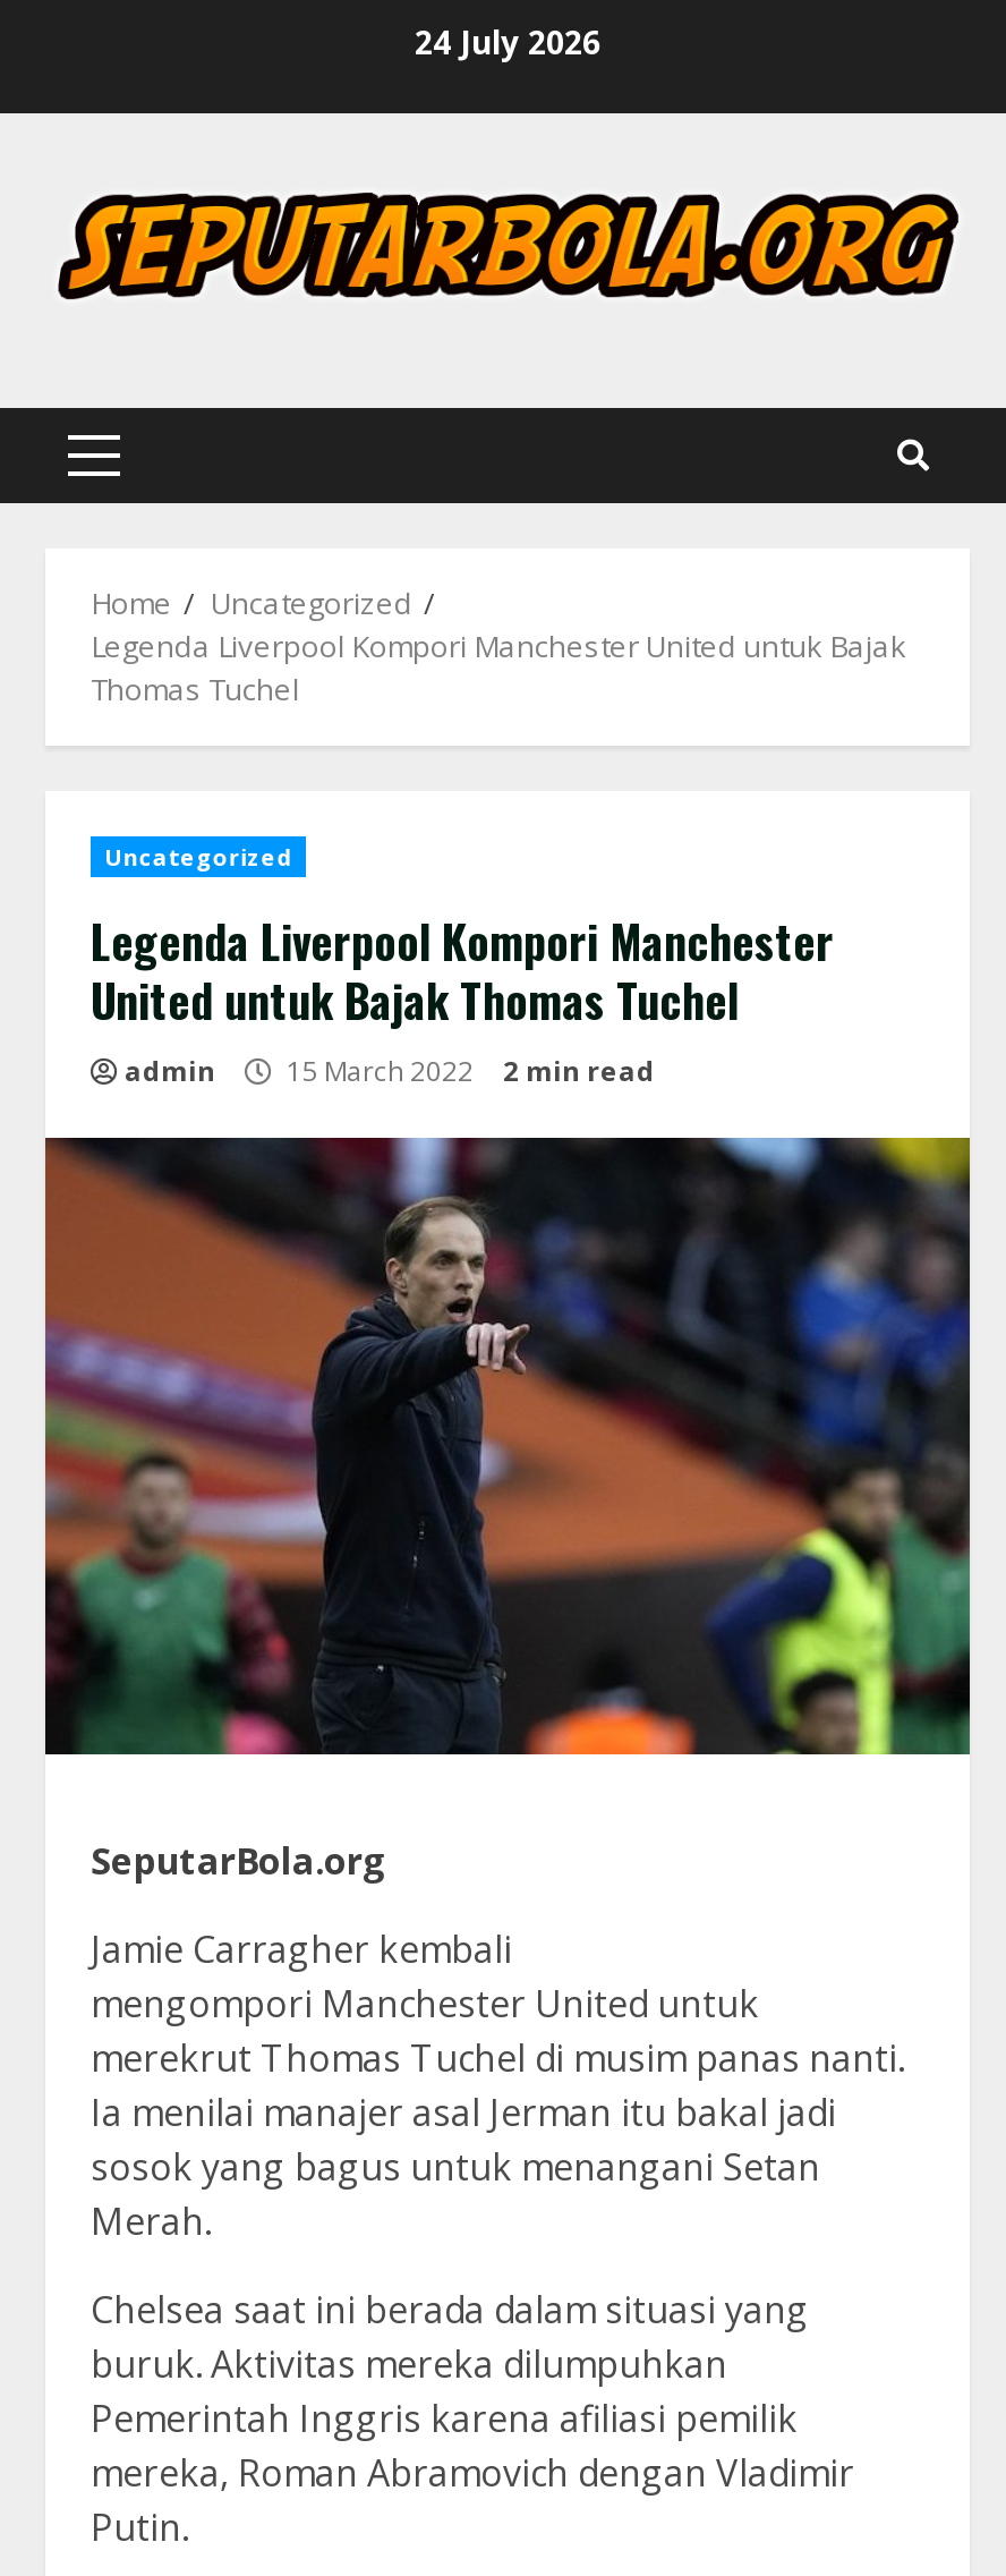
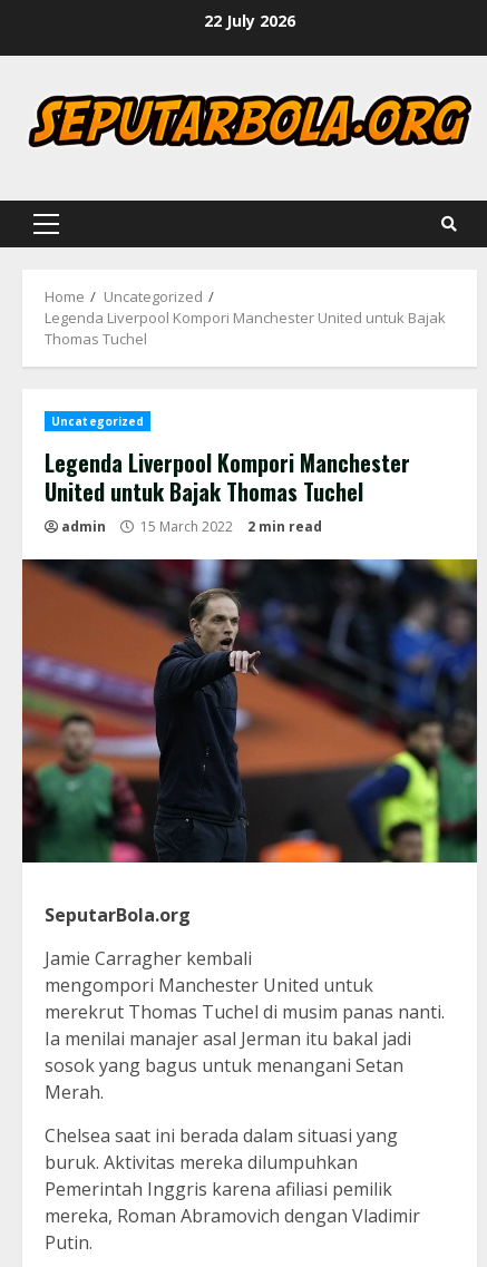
[415,19,600,62] 24 July 2026 -> [204,9,295,31] 22 July 2026

